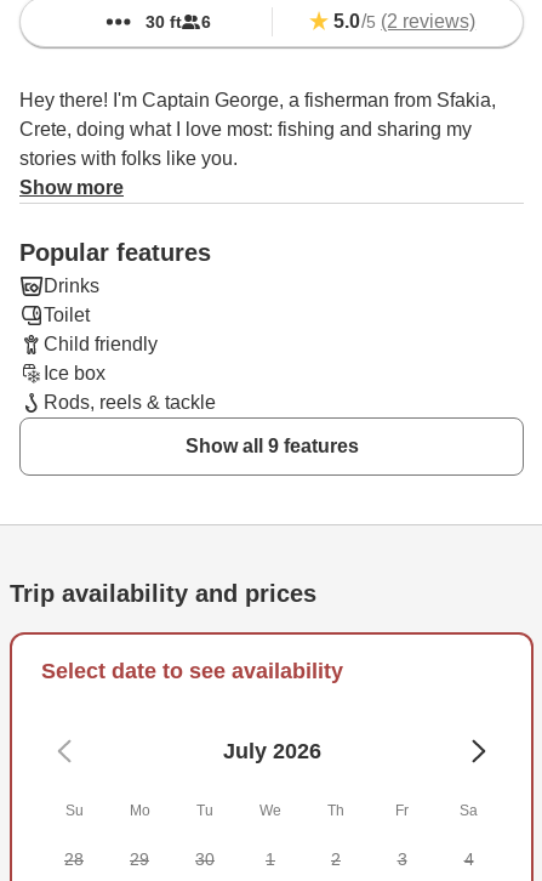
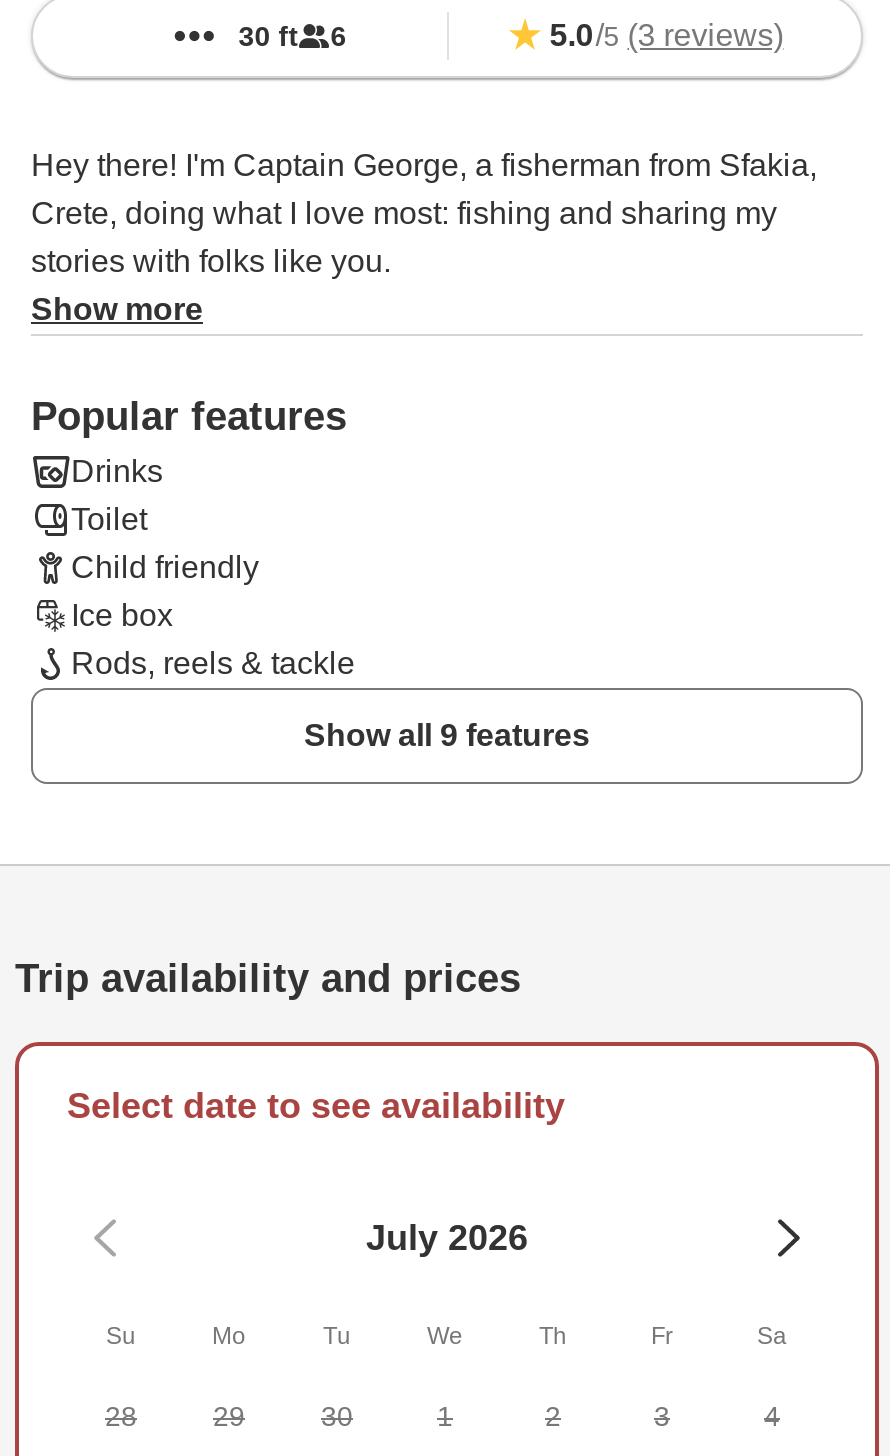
[334,10,476,31] 5.0/5 (2 reviews) -> [549,17,783,51] 5.0/5 (3 reviews)

